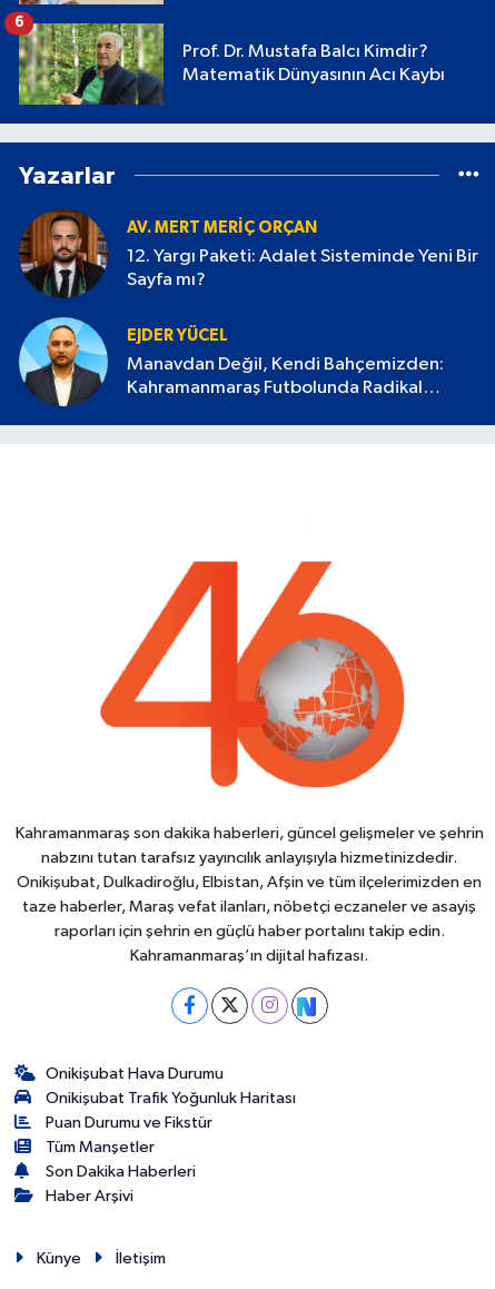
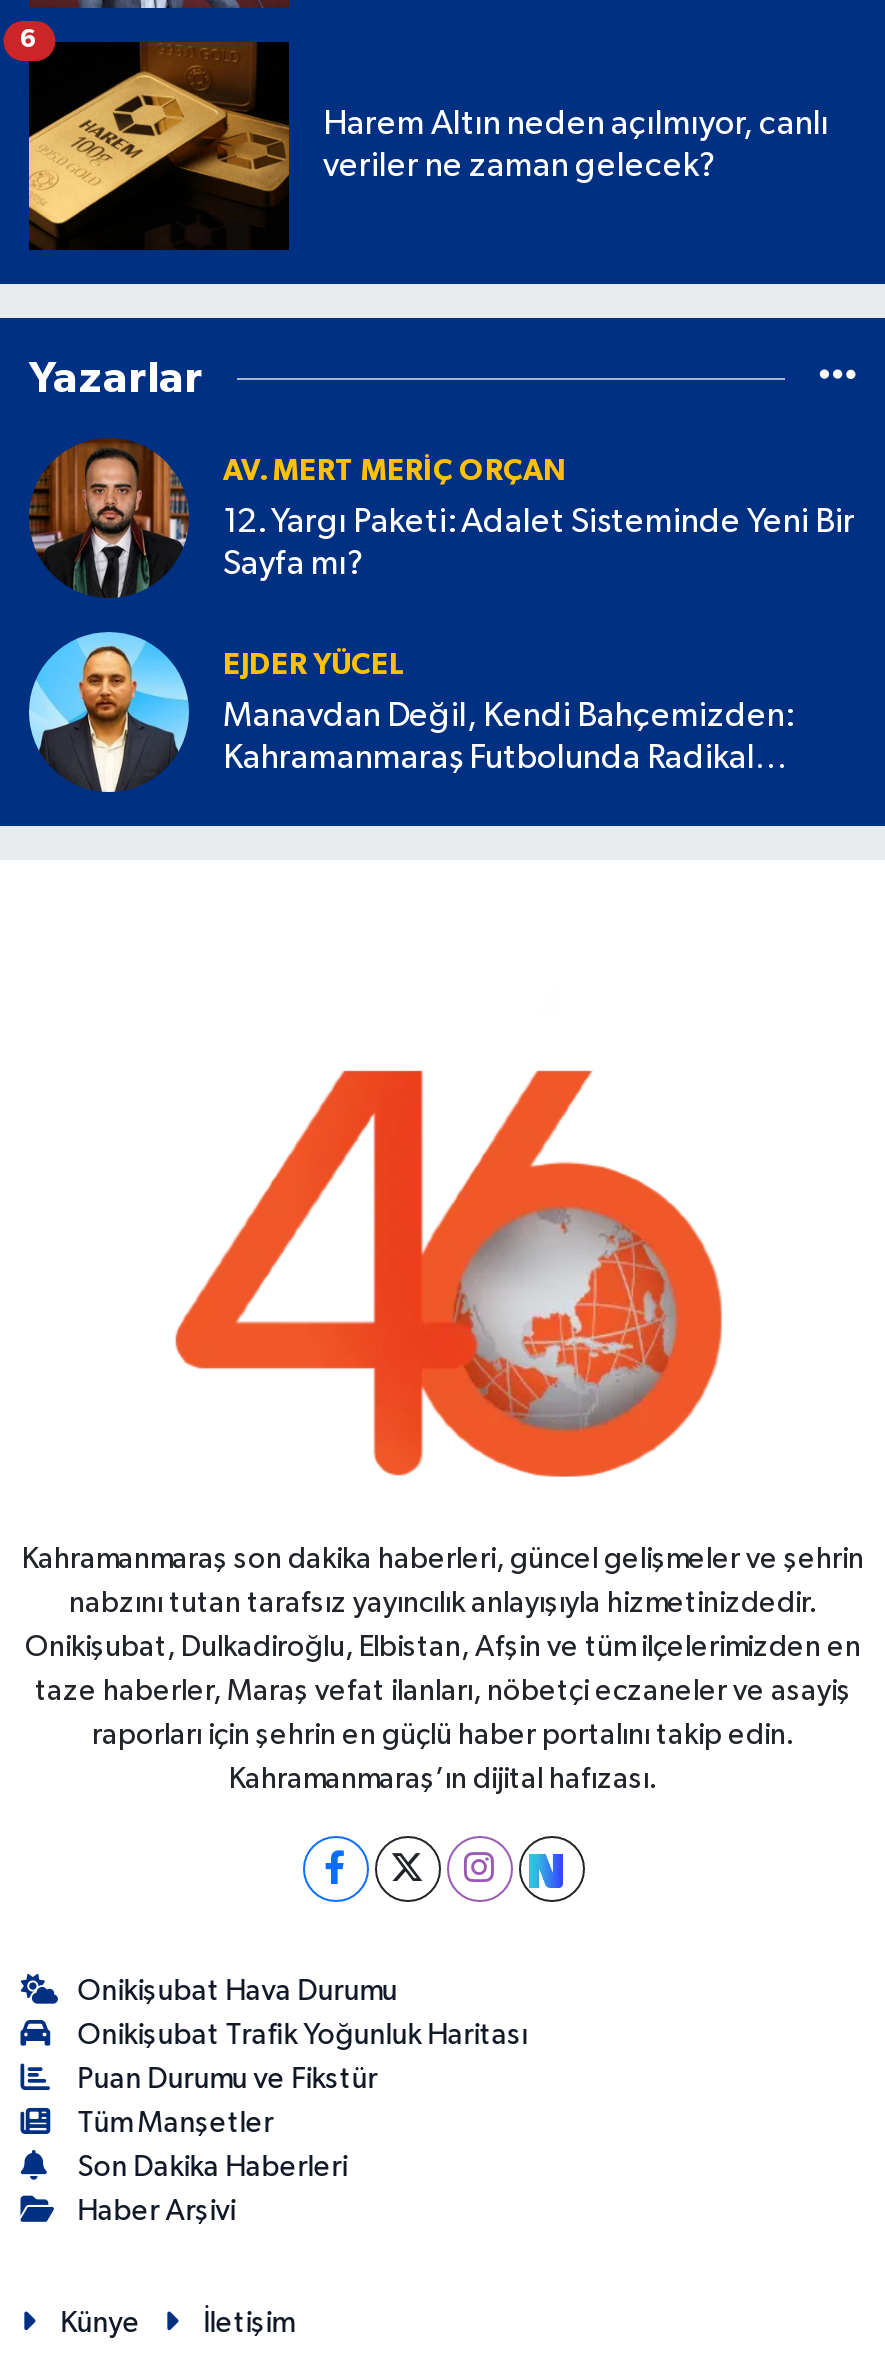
[18,22,445,106] [image] | Prof. Dr. Mustafa Balcı Kimdir? | Matematik Dünyasının Acı Kaybı -> [27,40,829,252] [image] | Harem Altın neden açılmıyor, canlı | veriler ne zaman gelecek?

